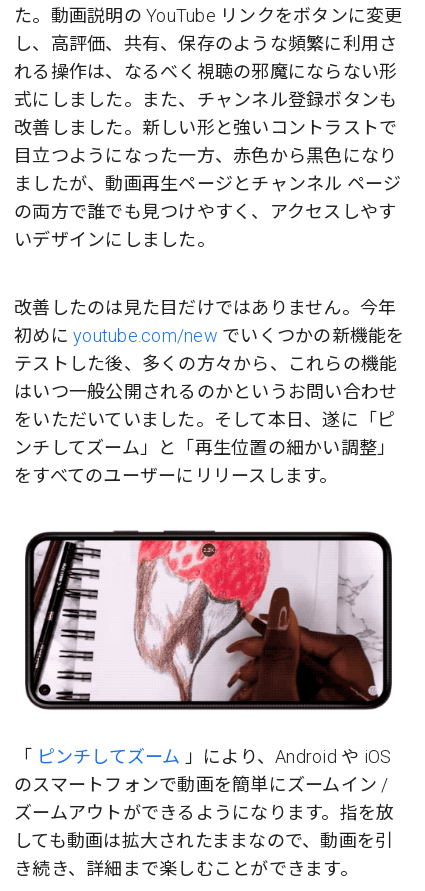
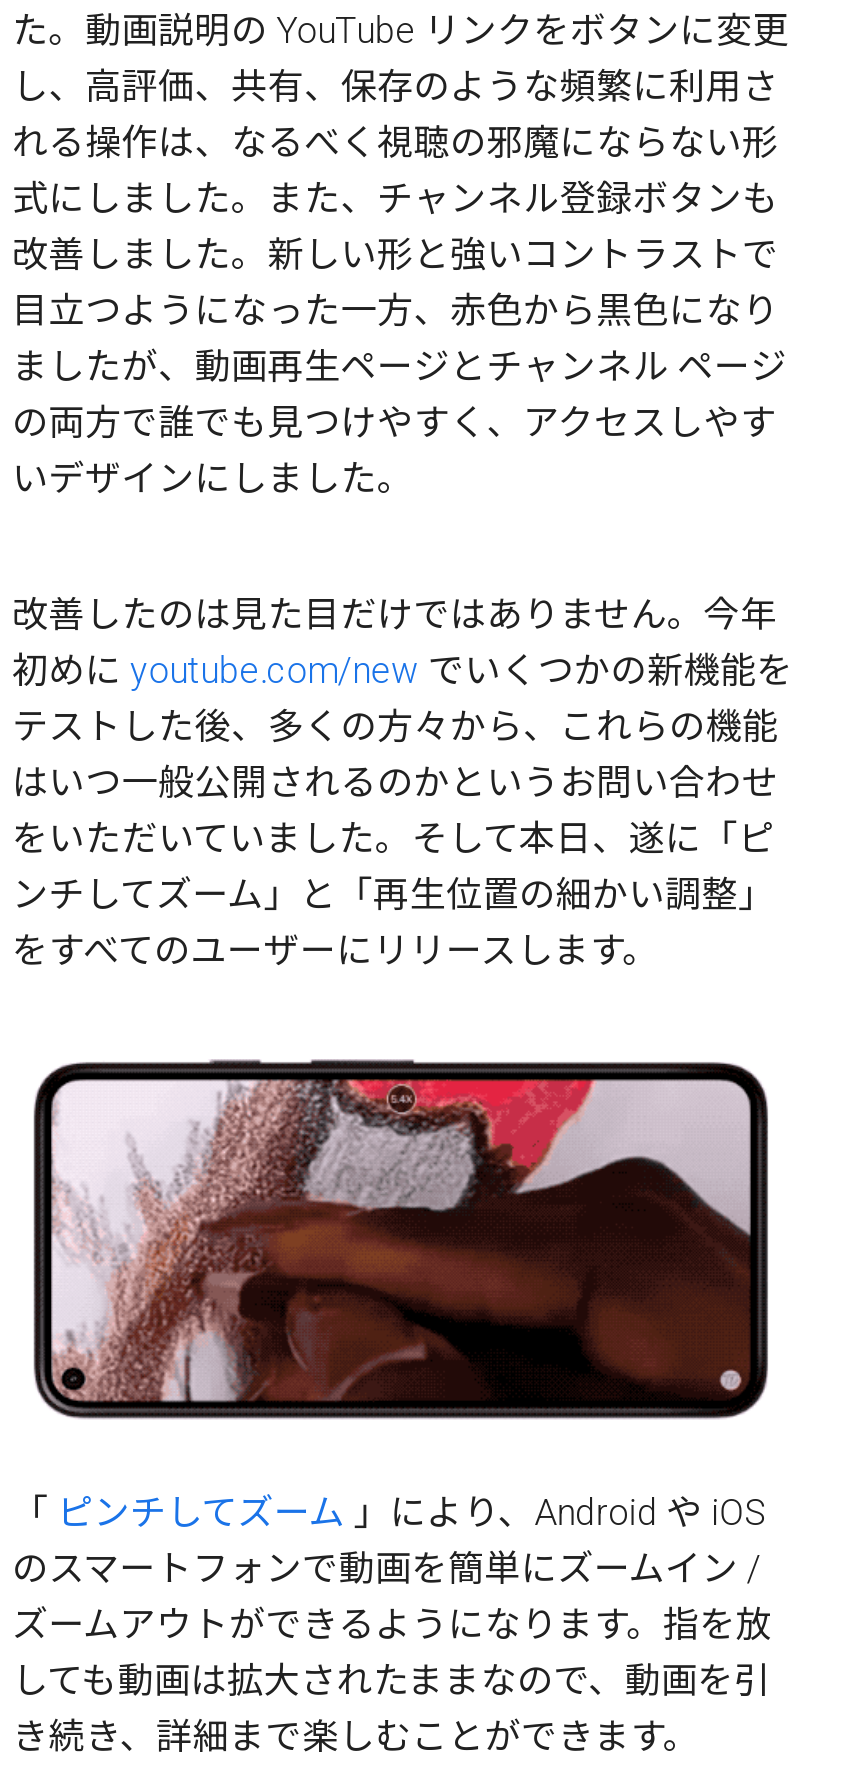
[33,539,384,702] [image] -> [50,1077,750,1403] [image]

